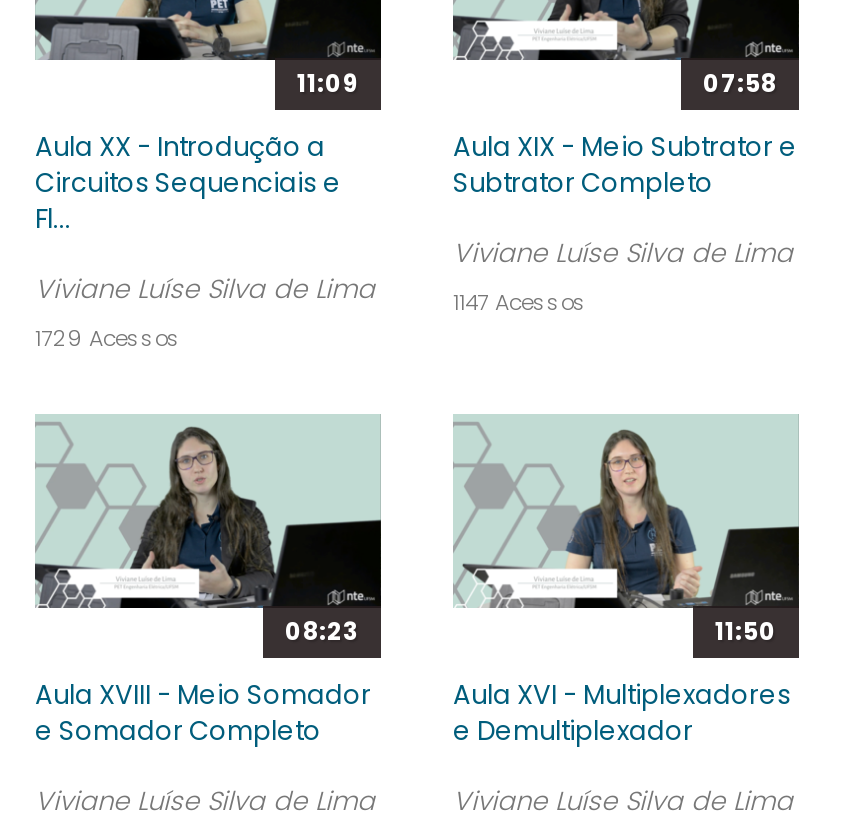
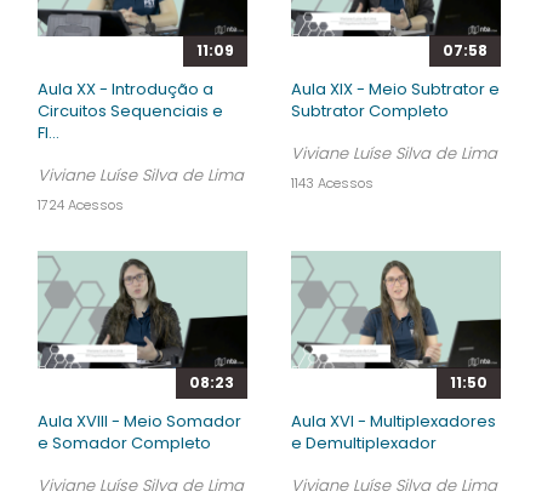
[453,287,587,319] 1147 Acessos -> [291,174,374,193] 1143 Acessos
[35,323,181,355] 1729 Acessos -> [38,196,124,215] 1724 Acessos

